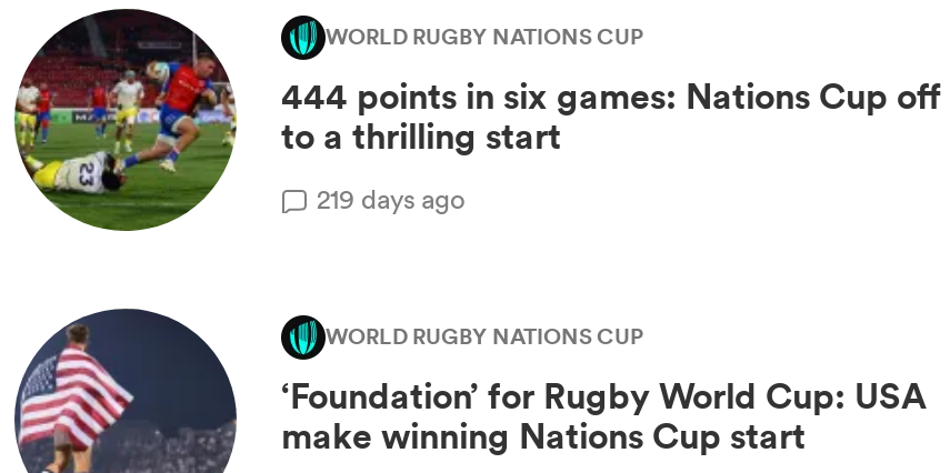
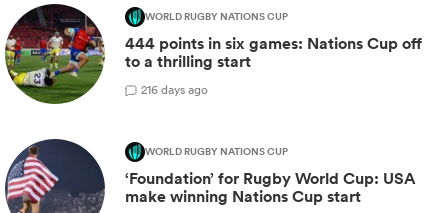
[317,179,466,217] 219 days ago -> [141,81,208,98] 216 days ago

